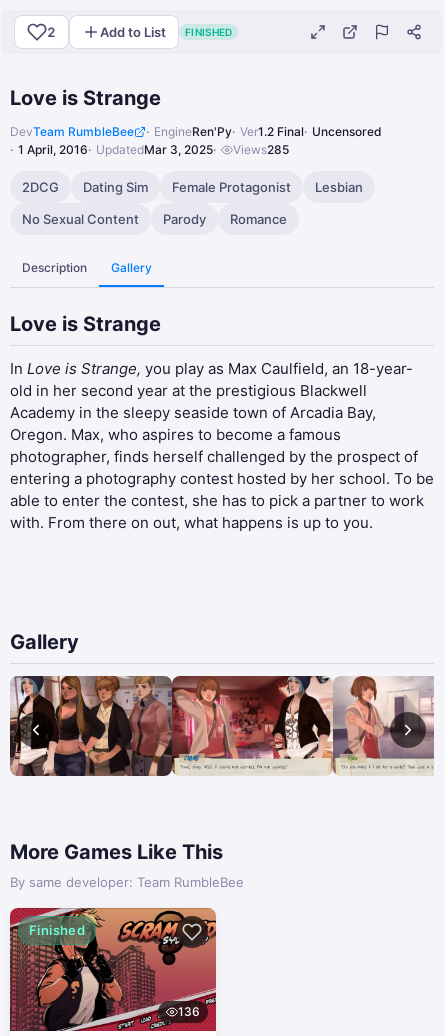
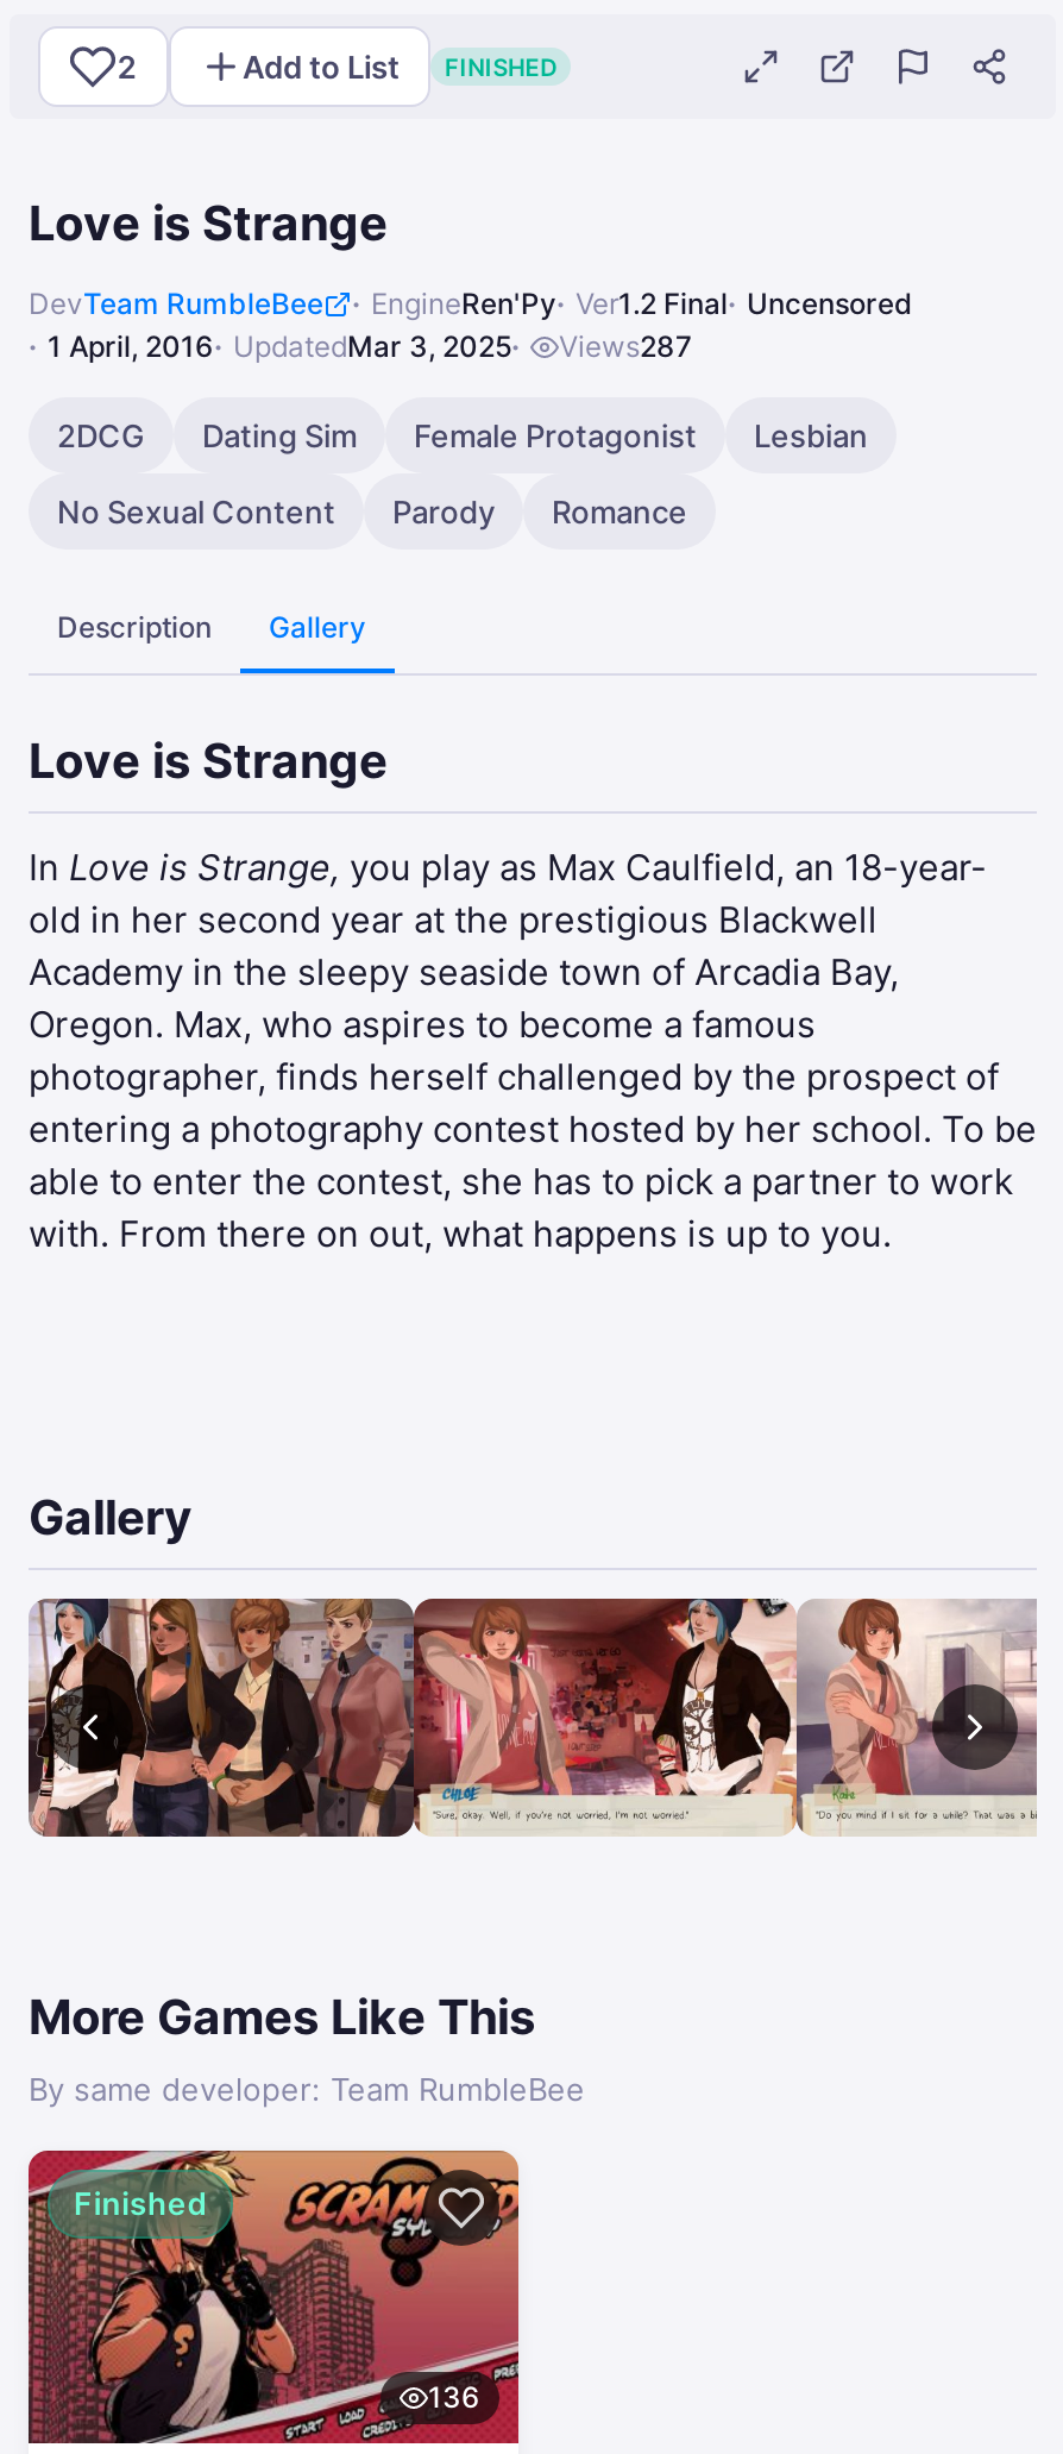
[18,142,289,157] 1 April, 2016 UpdatedMar 3, 2025 Views285 -> [48,328,692,364] 1 April, 2016 UpdatedMar 3, 2025 Views287

